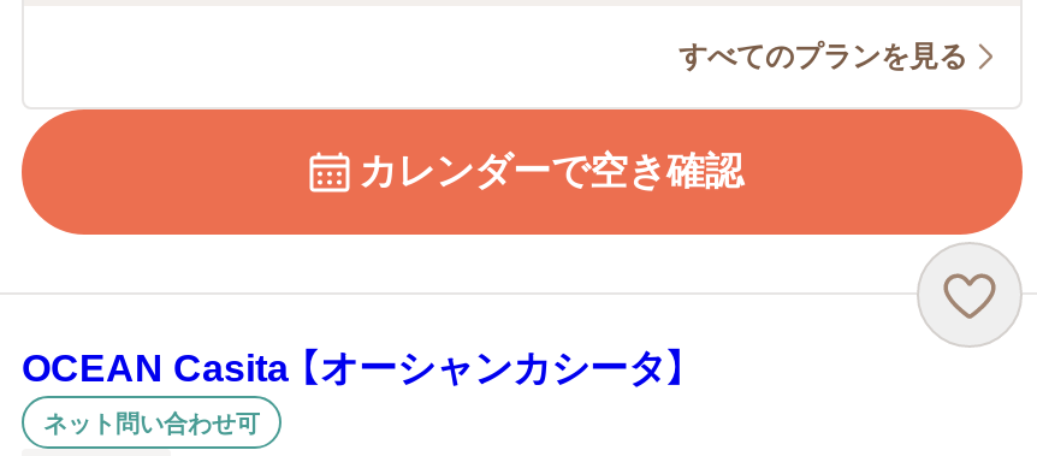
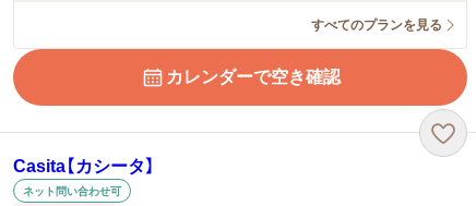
[22,348,688,389] OCEAN Casita 【オーシャンカシータ】 -> [13,157,155,175] Casita【カシータ】

